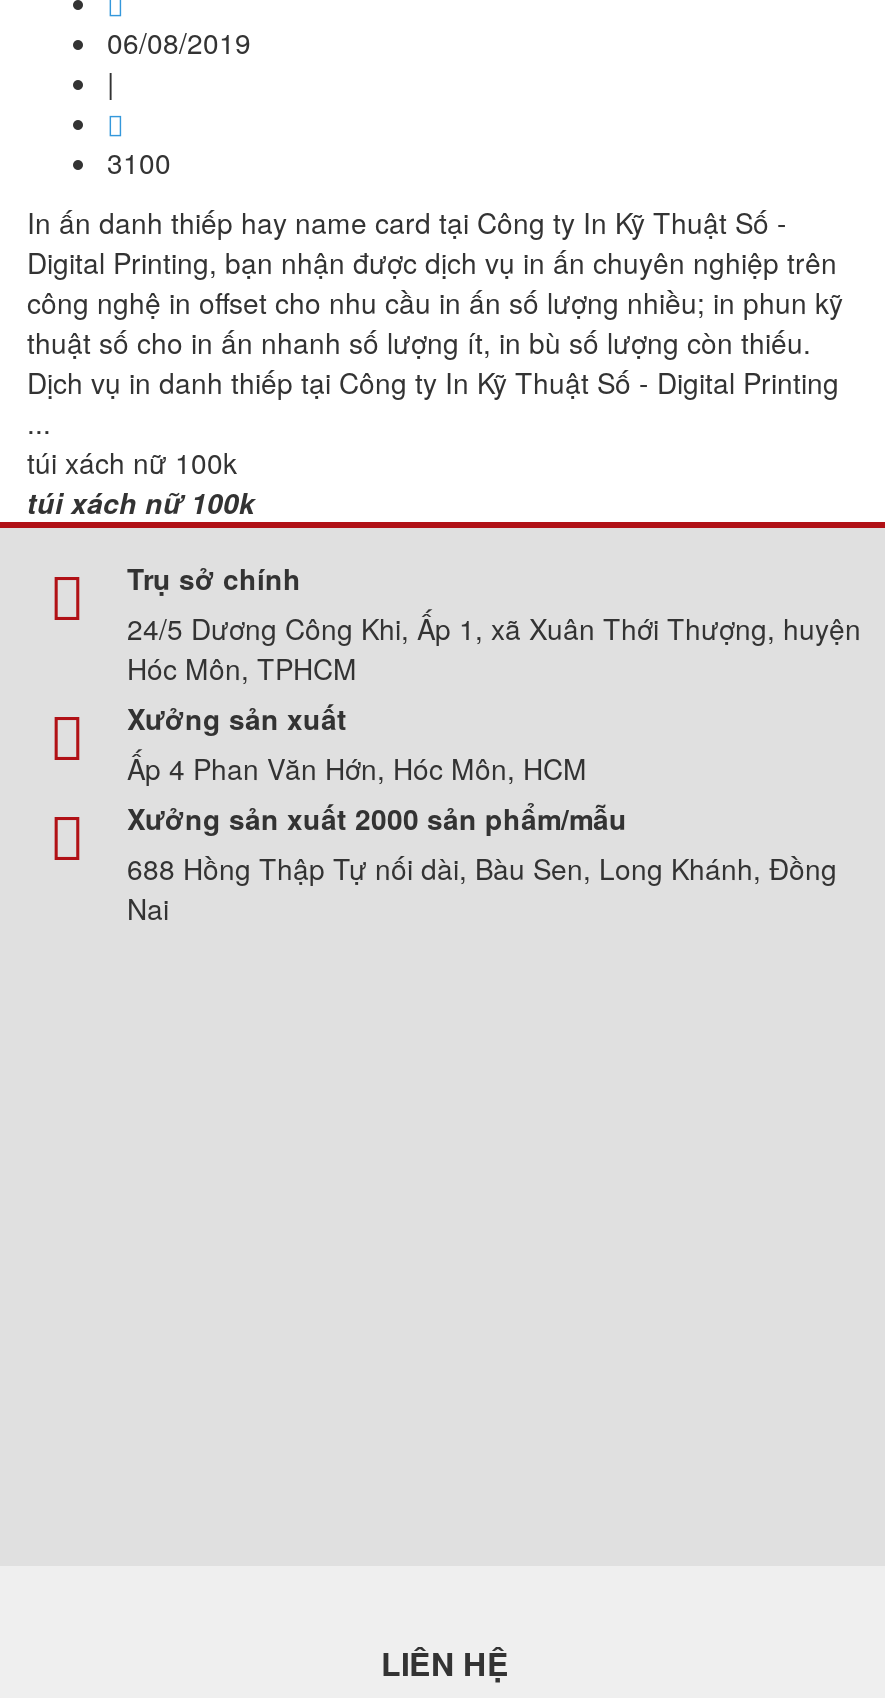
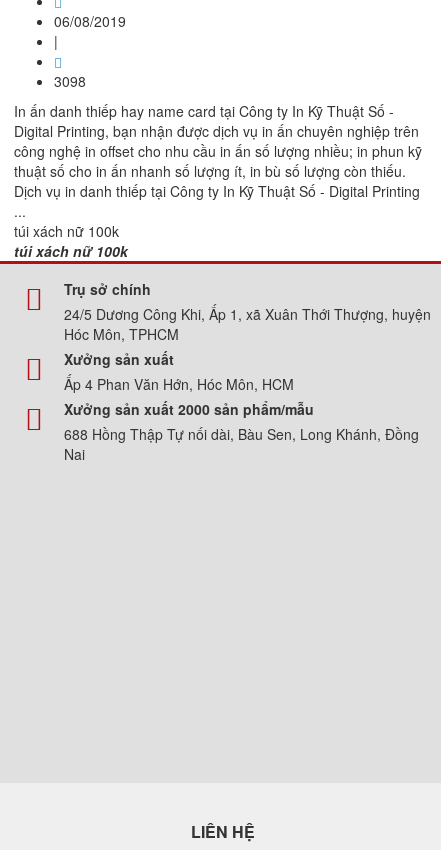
[107,142,171,182] 3100 -> [54,71,86,91] 3098

